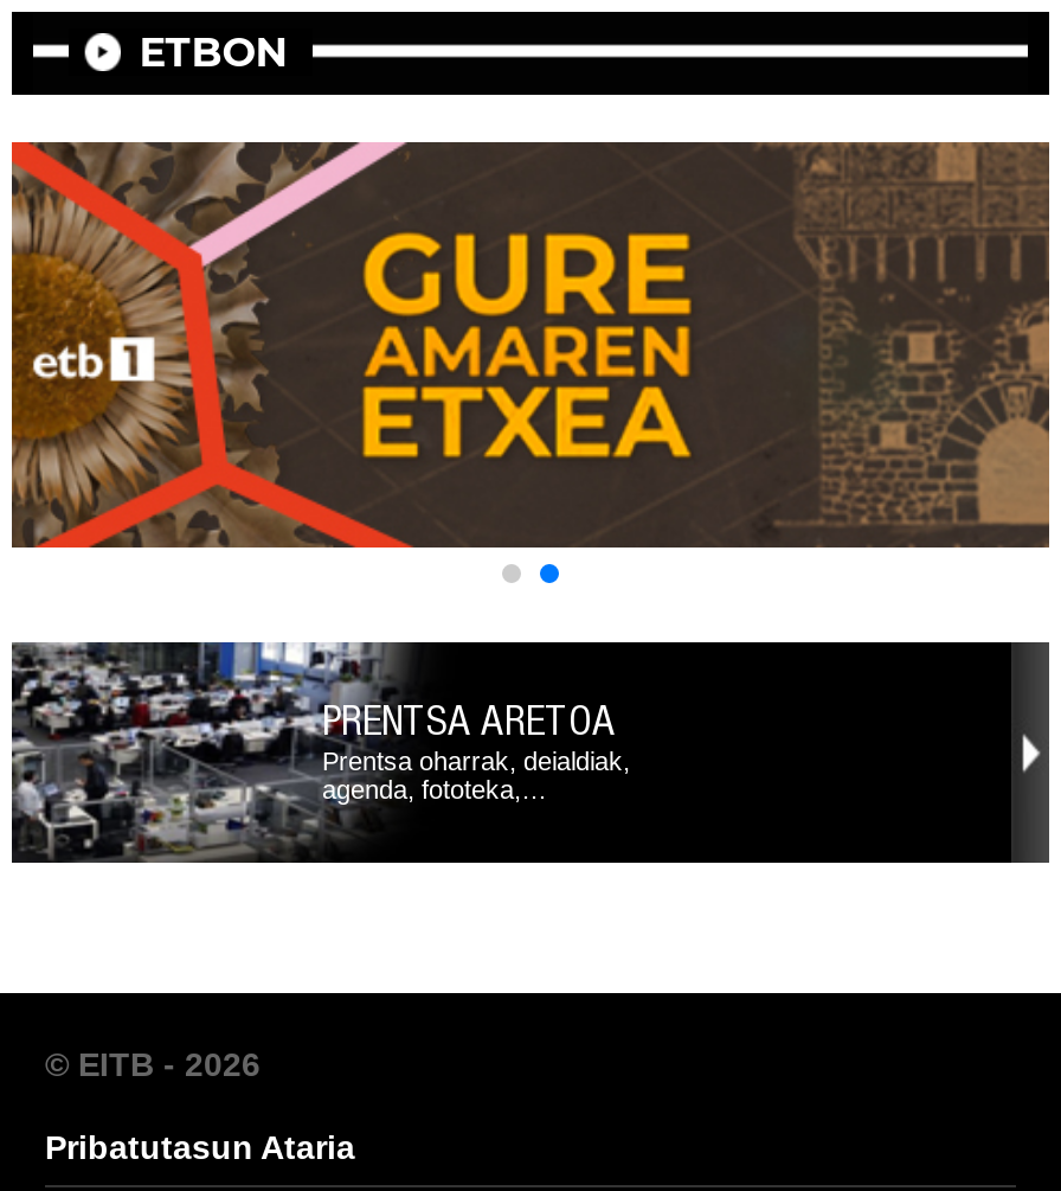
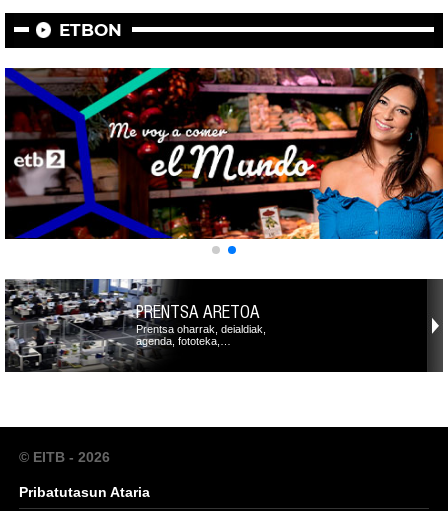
[9,140,1052,550] [image] -> [4,67,444,240] [image]

